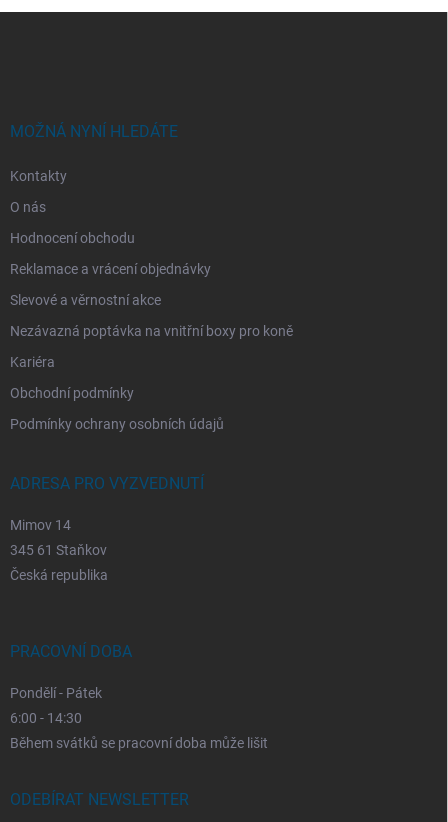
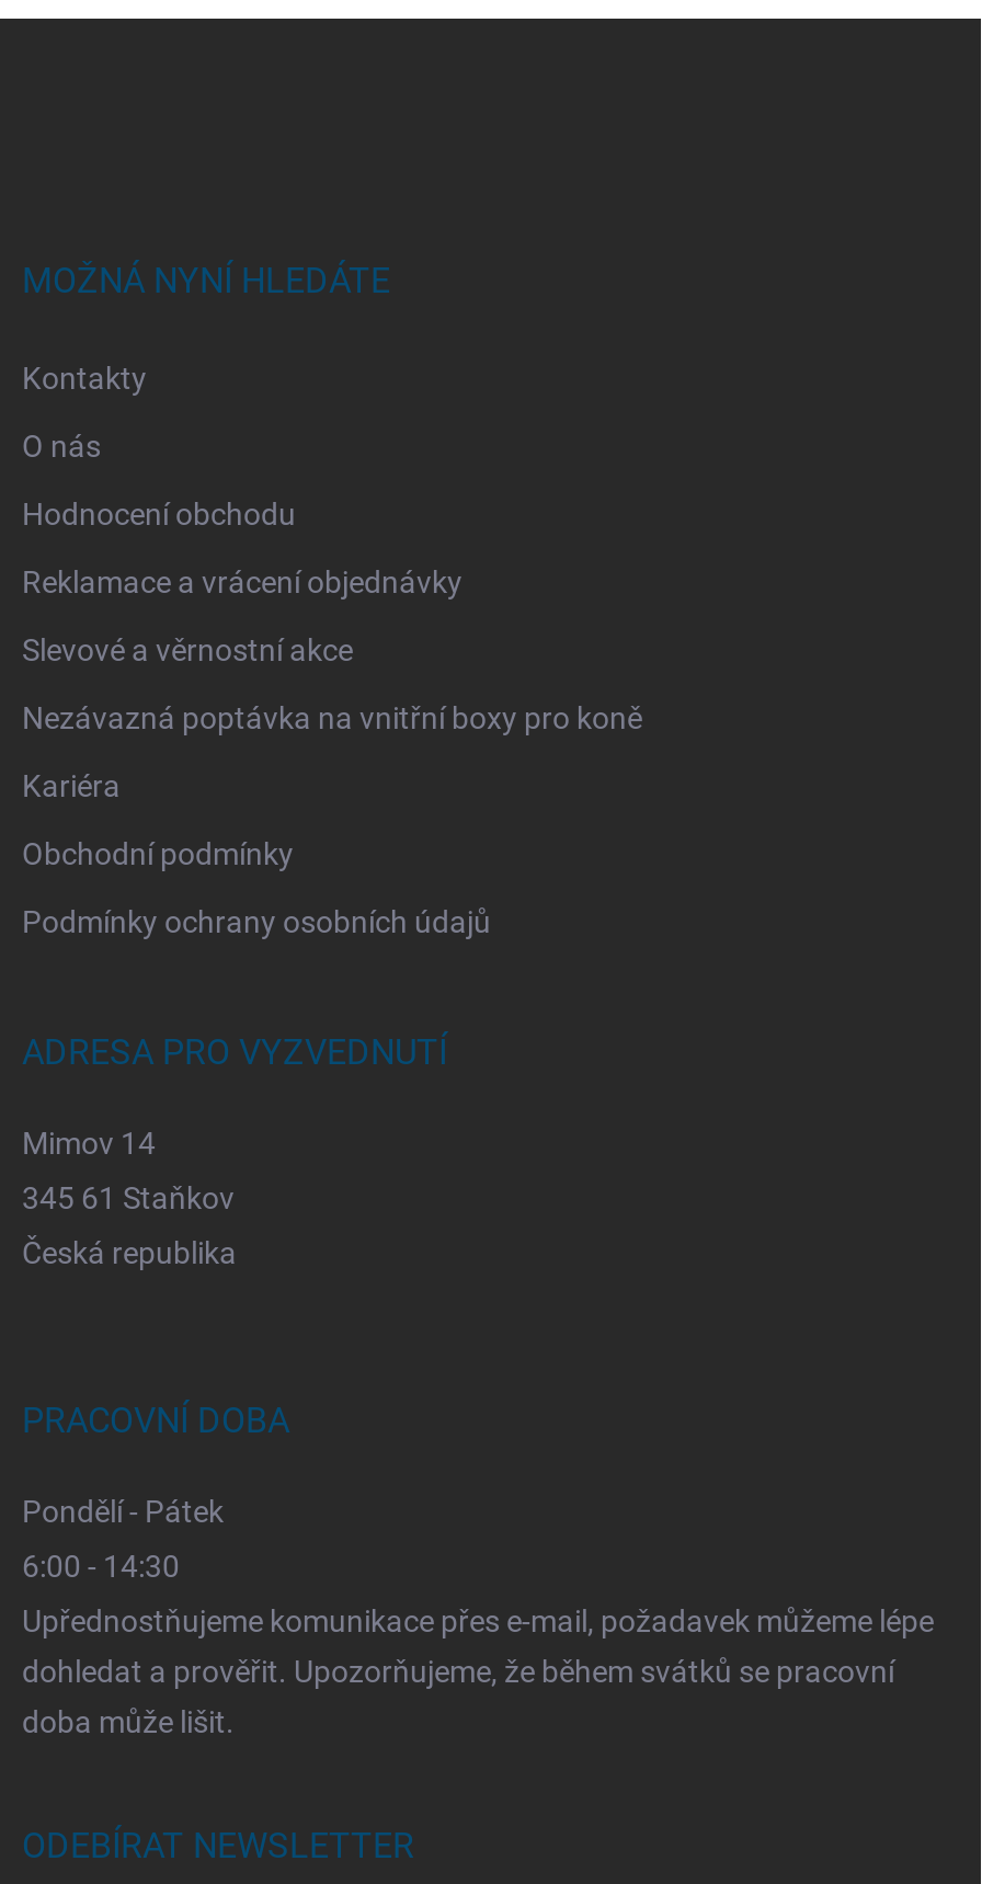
[10,735,268,751] Během svátků se pracovní doba může lišit -> [22,1603,934,1739] Upřednostňujeme komunikace přes e-mail, požadavek můžeme lépe | dohledat a prověřit. Upozorňujeme, že během svátků se pracovní | doba může lišit.

